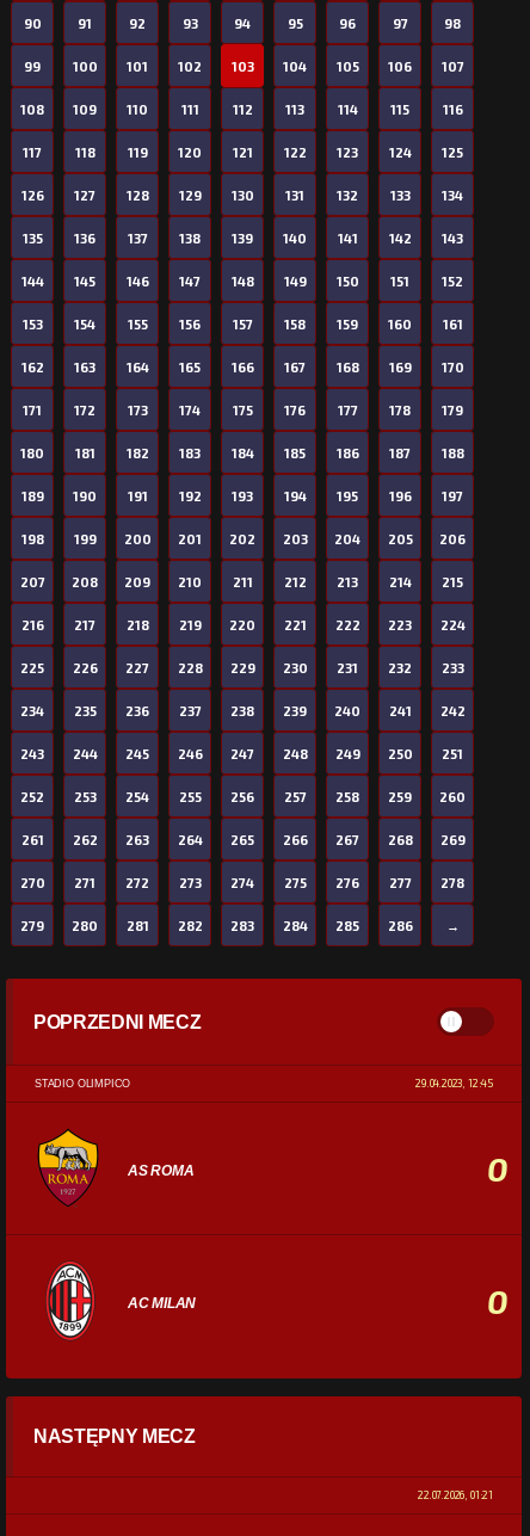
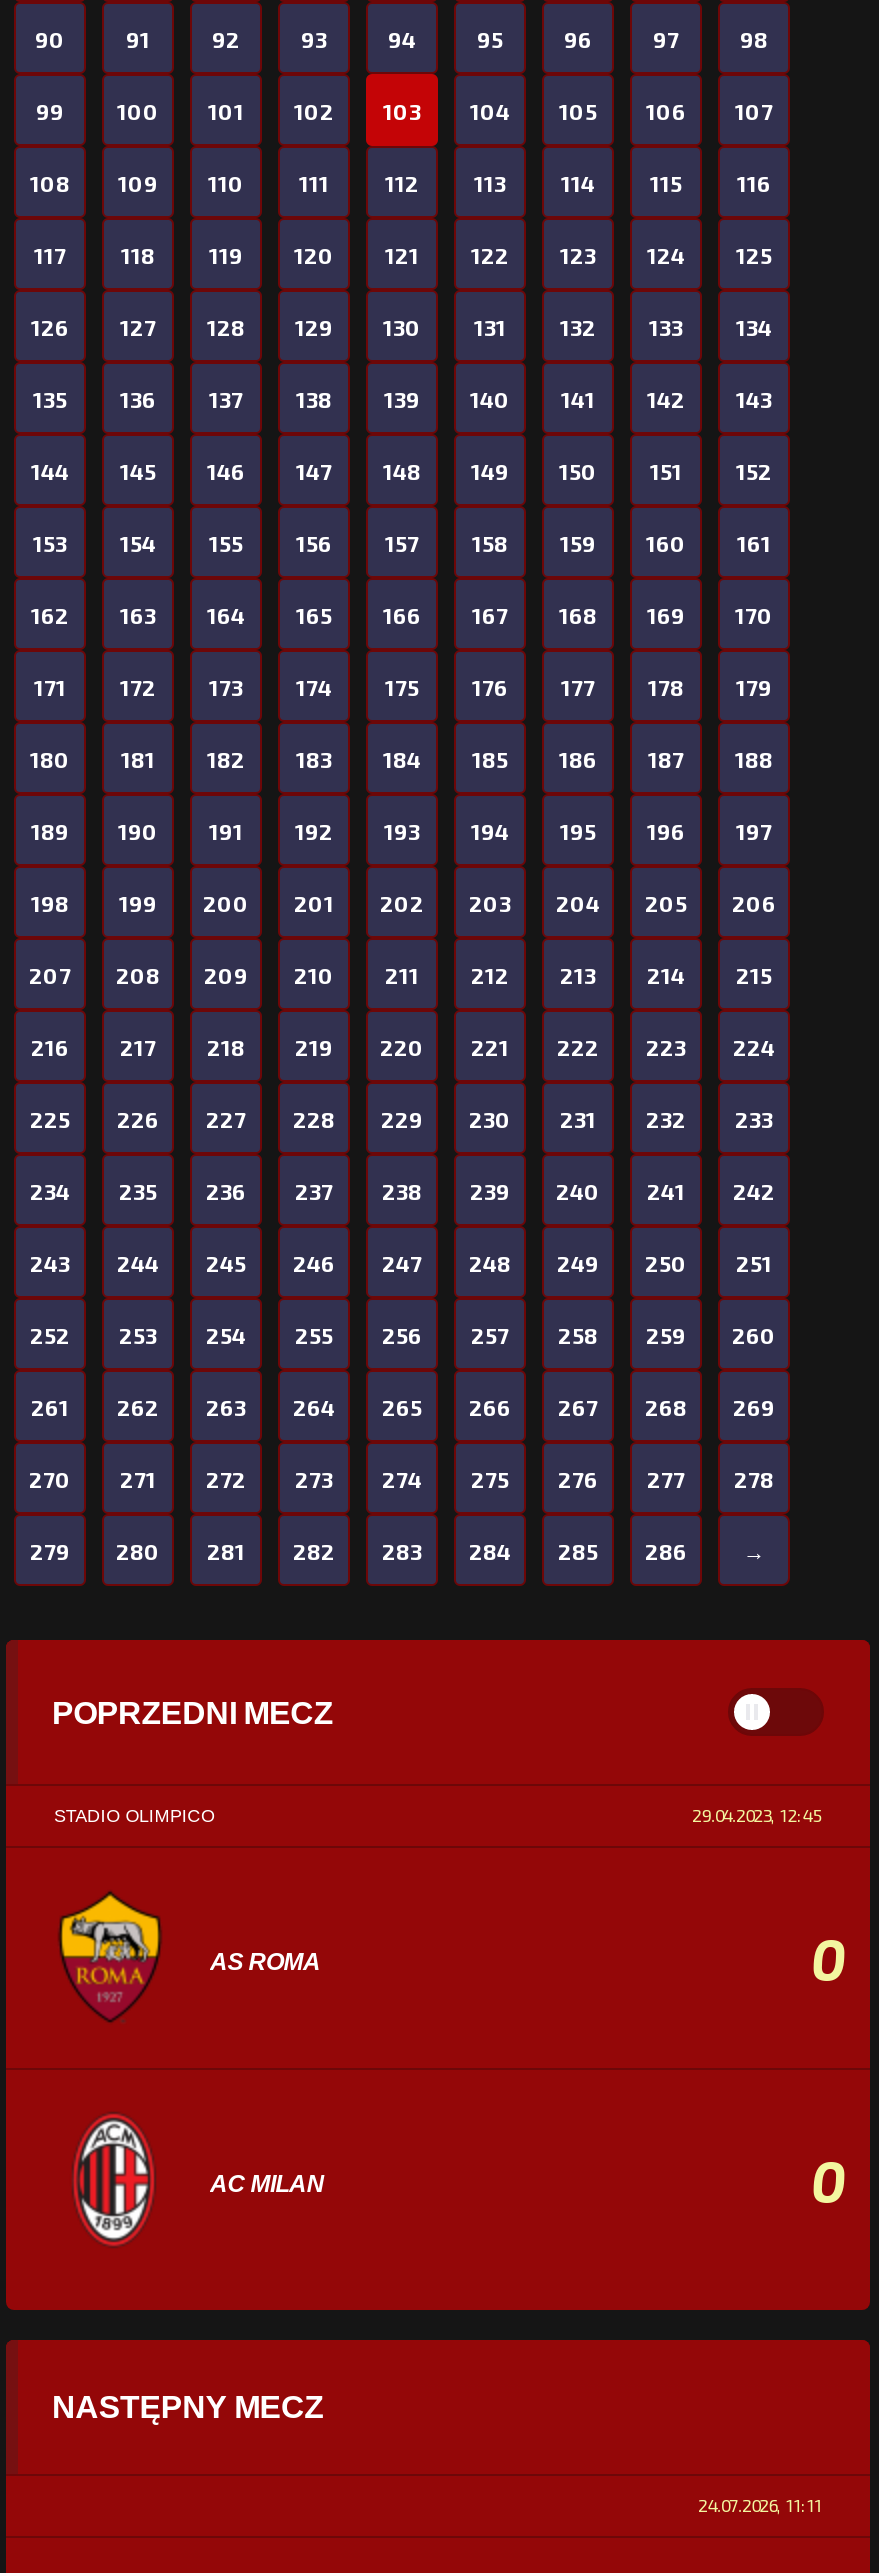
[418,1488,493,1501] 22.07.2026, 01:21 -> [698,2494,822,2516] 24.07.2026, 11:11

